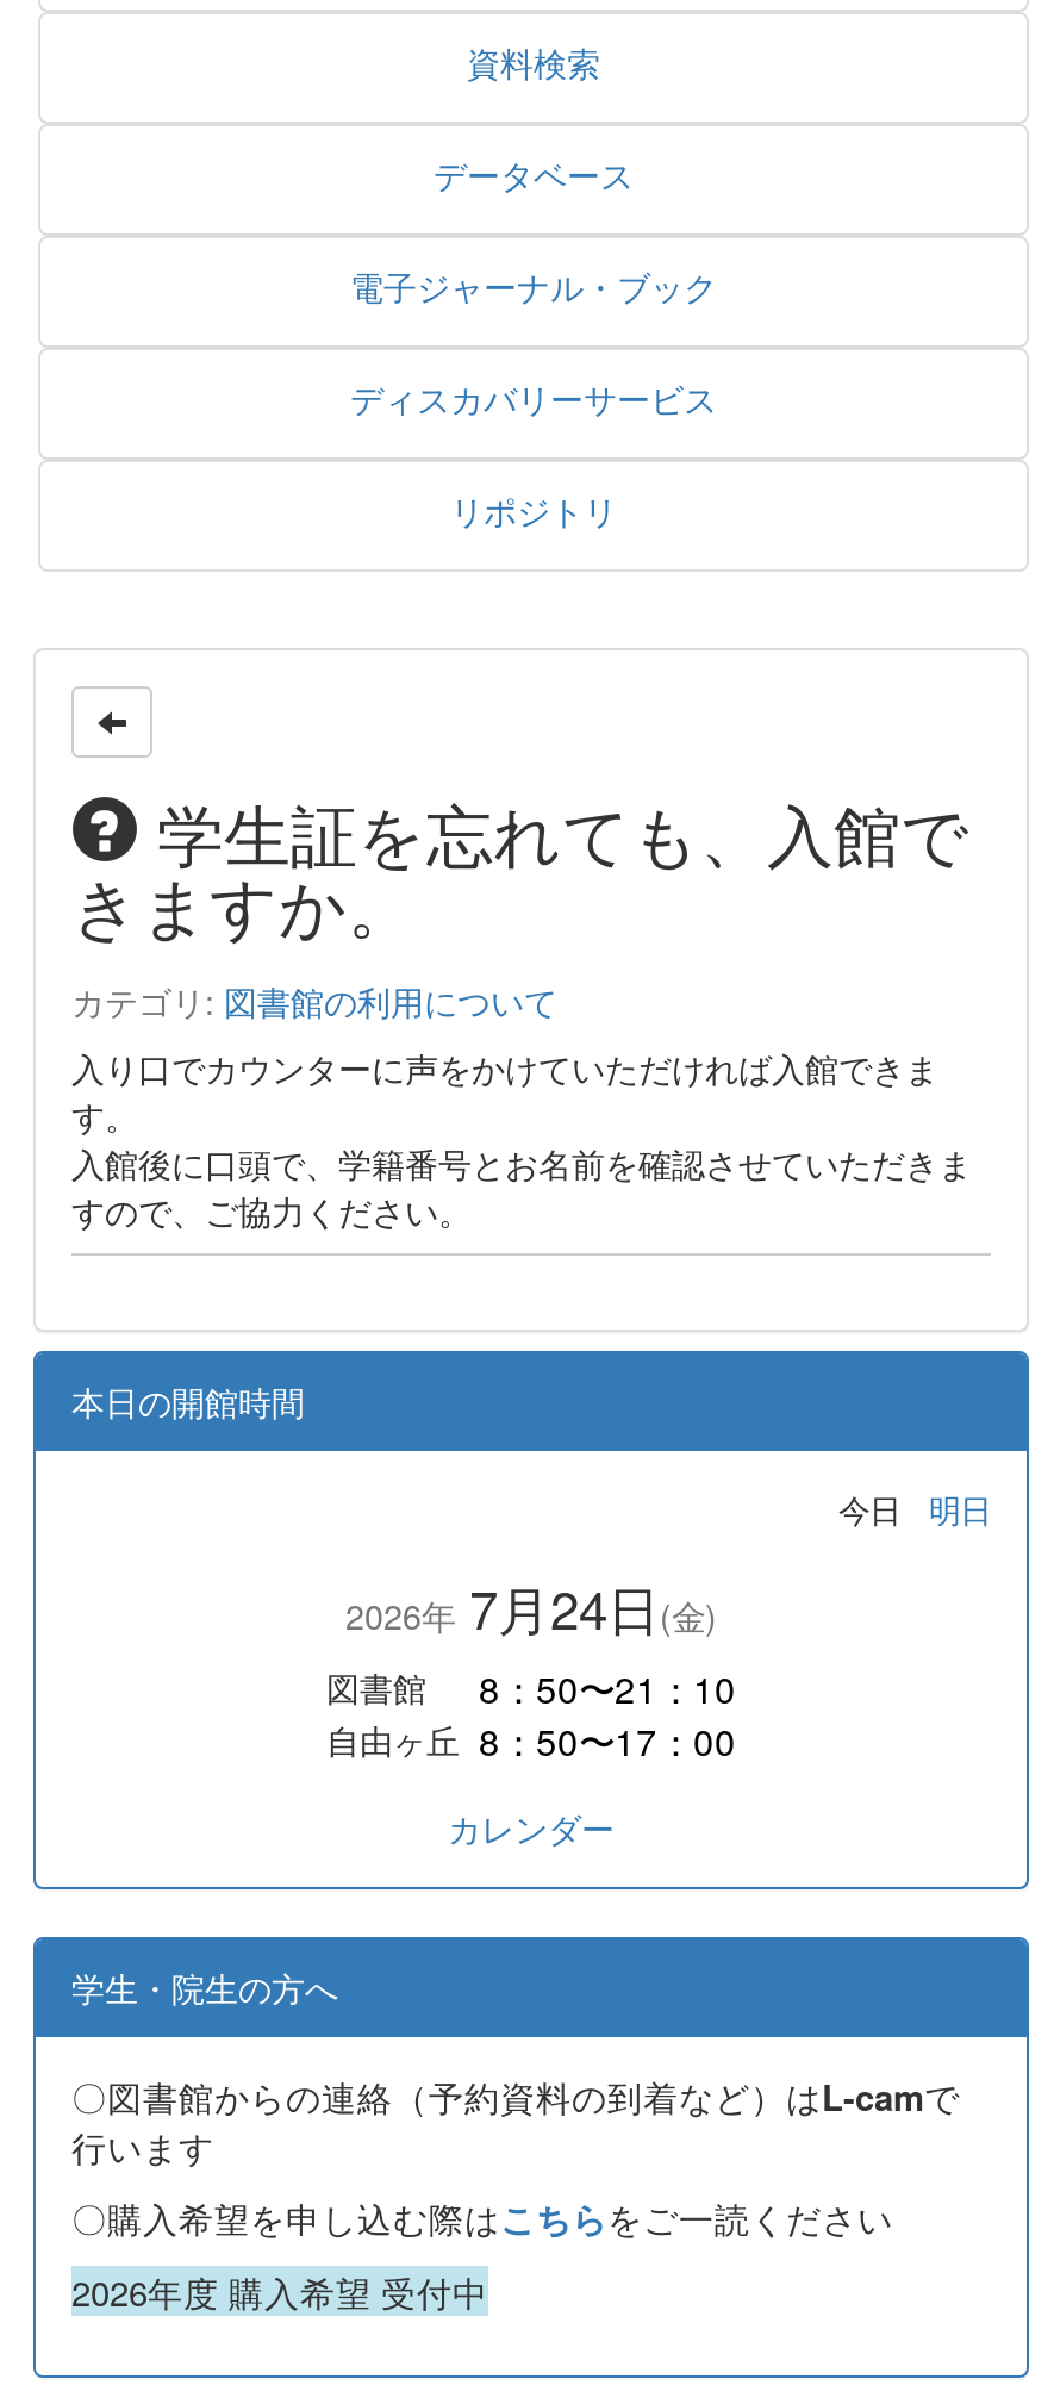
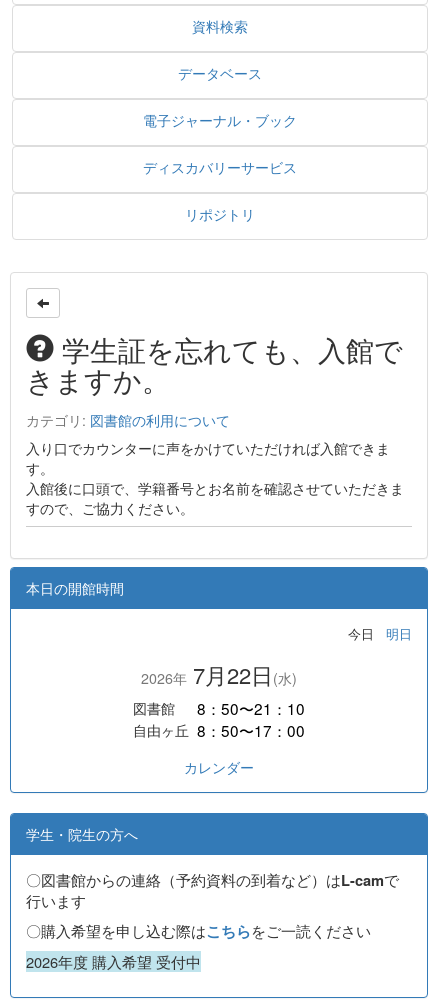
[345,1570,717,1644] 2026年 7月24日(金) -> [141,659,297,690] 2026年 7月22日(水)

